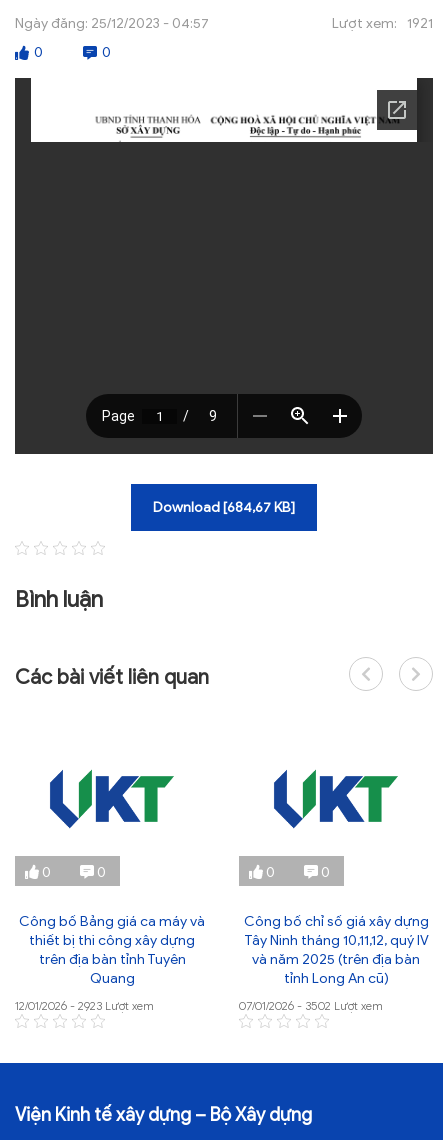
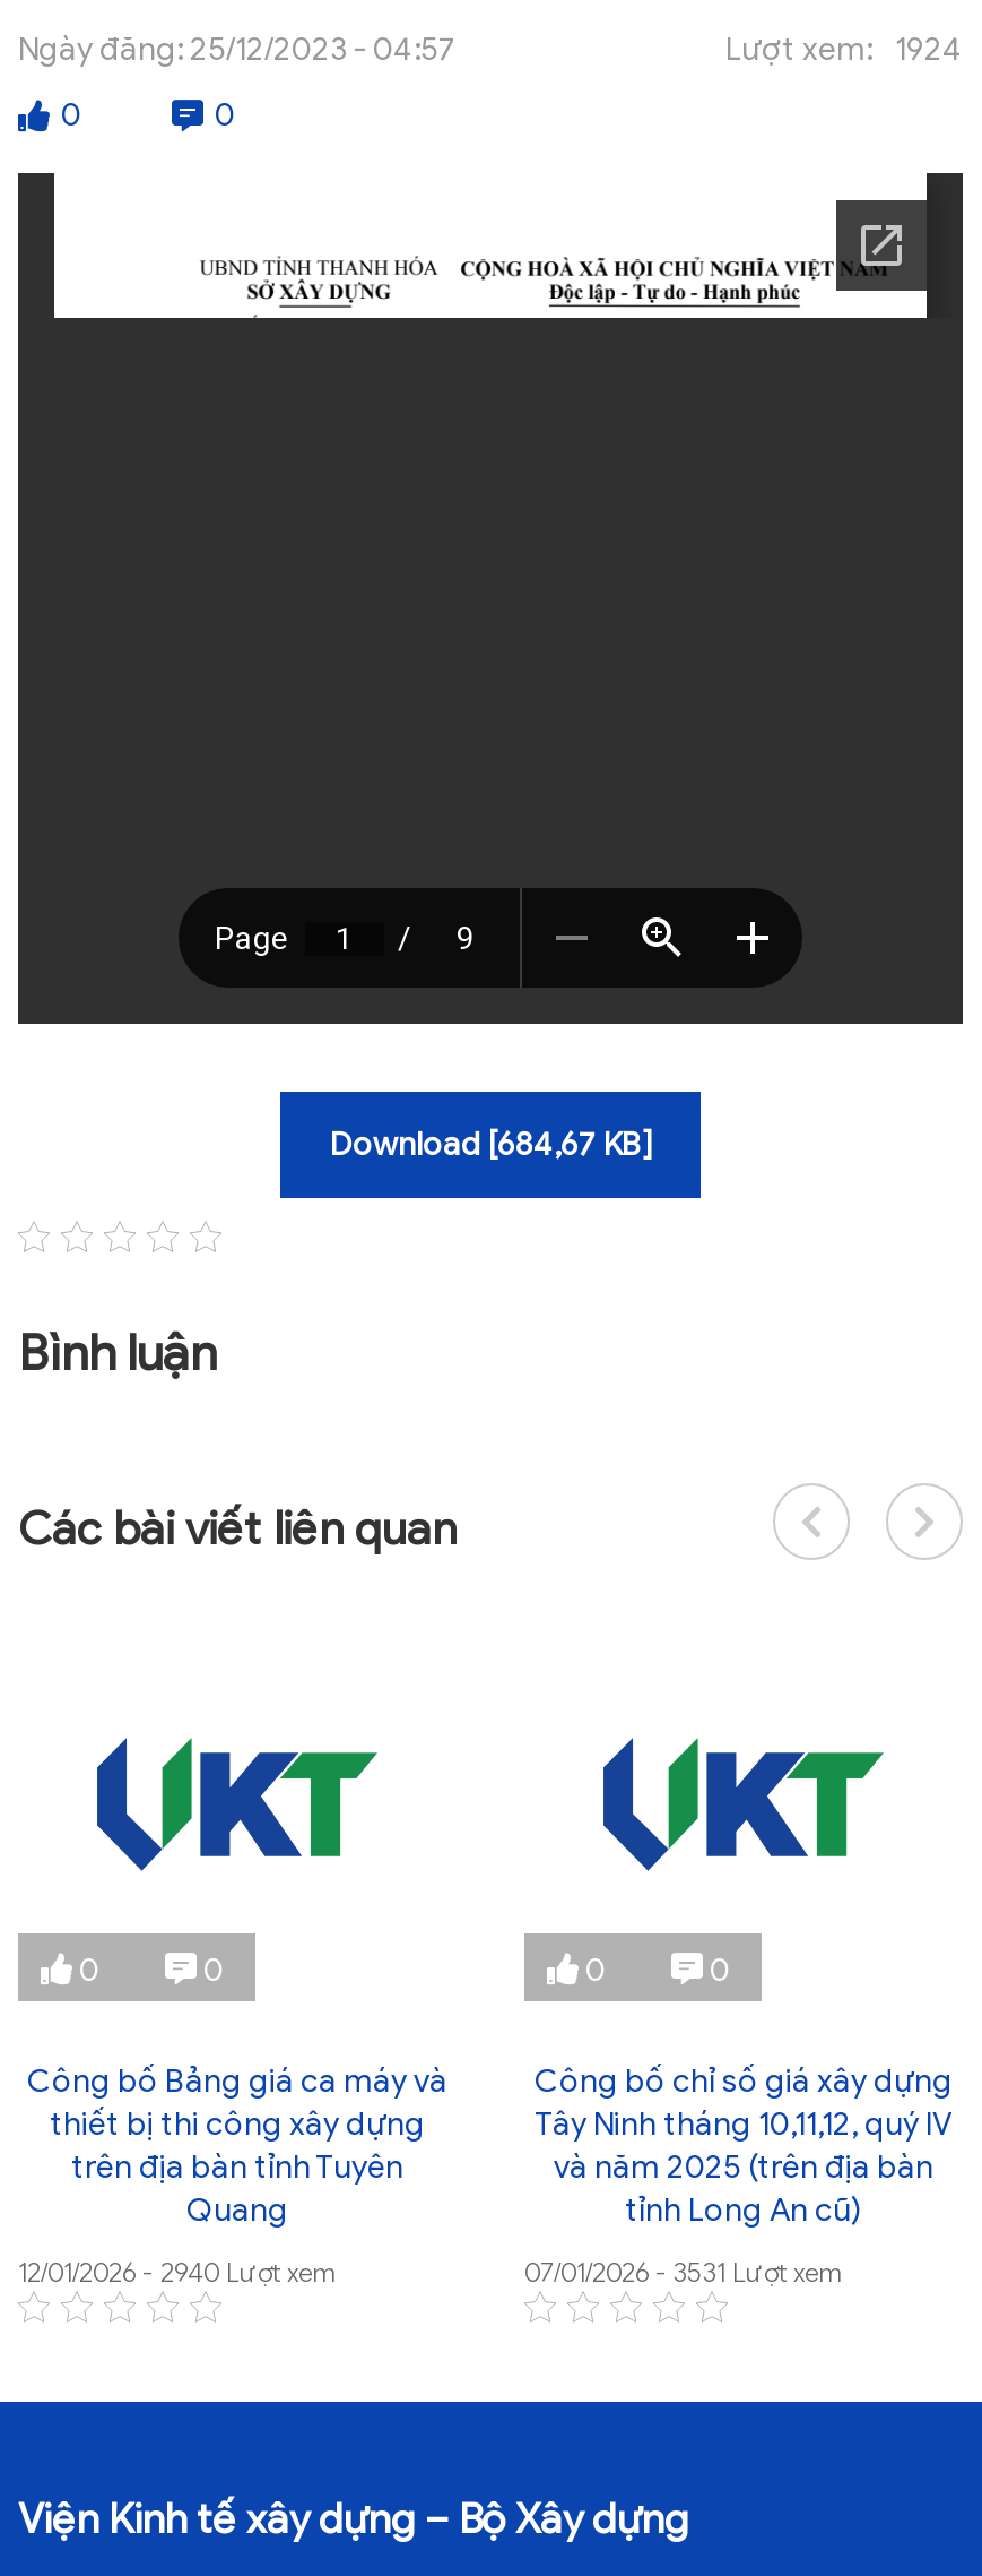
[332,15,433,32] Lượt xem: 1921 -> [725,31,963,69] Lượt xem: 1924
[15,998,154,1013] 12/01/2026 - 2923 Lượt xem -> [18,2255,337,2289] 12/01/2026 - 2940 Lượt xem
[239,998,383,1013] 07/01/2026 - 3502 Lượt xem -> [524,2255,843,2289] 07/01/2026 - 3531 Lượt xem

